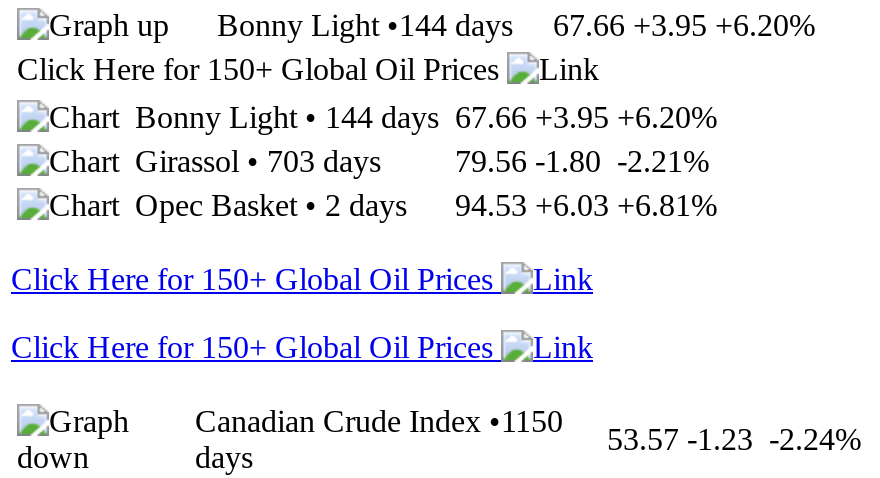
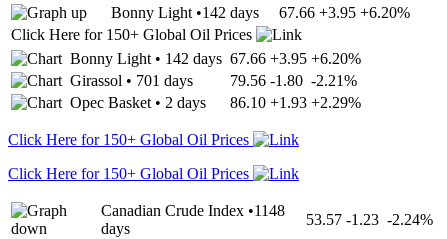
[217,7,513,41] Bonny Light •144 days -> [111,4,259,21] Bonny Light •142 days
[135,99,717,133] Bonny Light • 144 days 67.66 +3.95 +6.20% -> [70,50,361,67] Bonny Light • 142 days 67.66 +3.95 +6.20%
[135,143,381,177] Girassol • 703 days -> [70,72,193,89] Girassol • 701 days
[135,187,717,221] Opec Basket • 2 days 94.53 +6.03 +6.81% -> [70,94,361,111] Opec Basket • 2 days 86.10 +1.93 +2.29%
[195,403,563,437] Canadian Crude Index •1150 -> [101,202,285,219] Canadian Crude Index •1148

